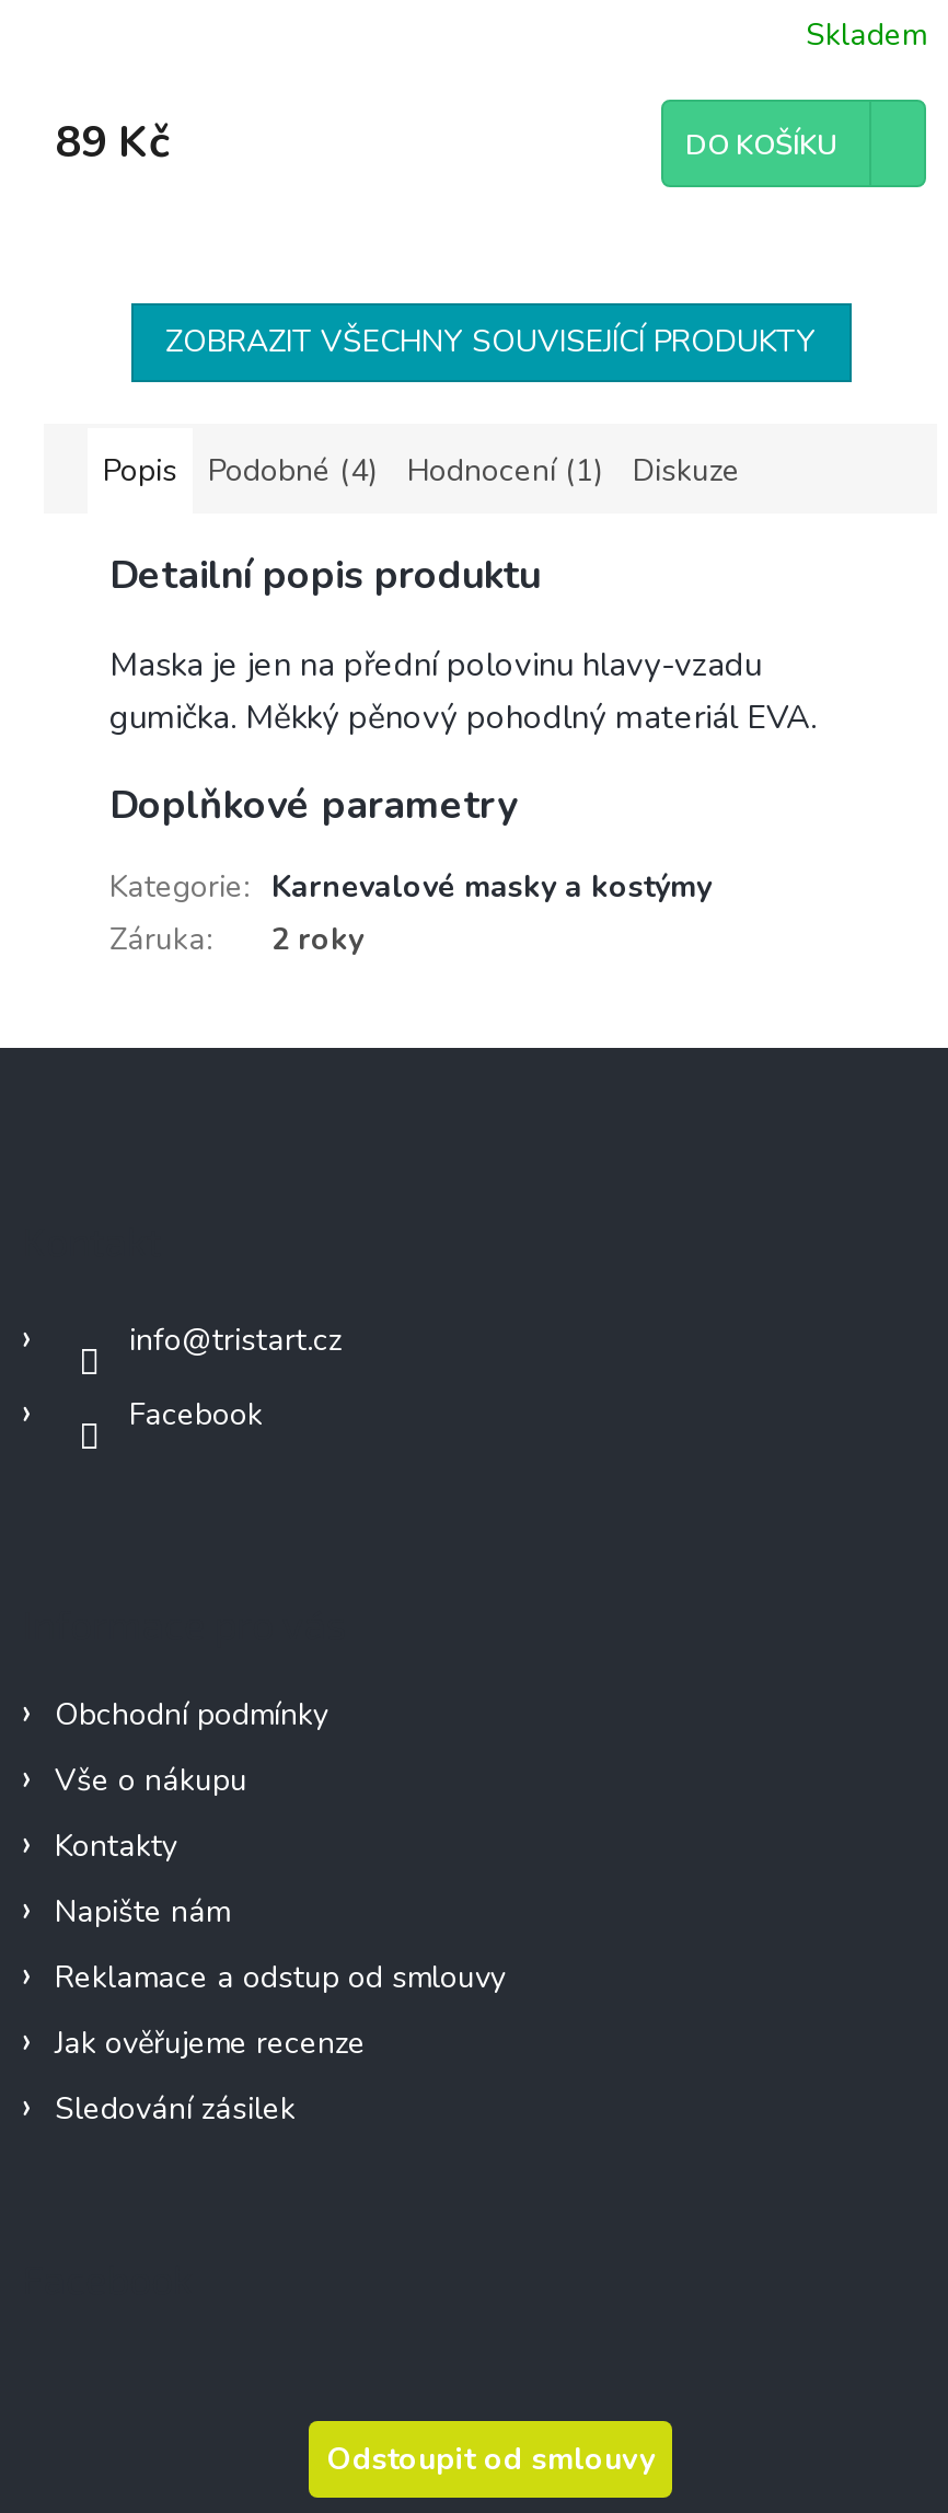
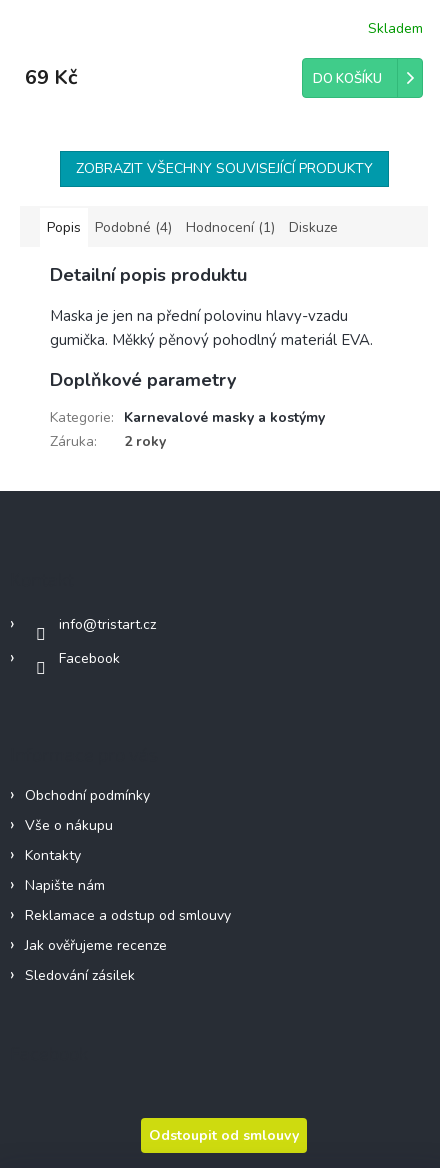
[55,112,169,171] 89 Kč -> [25,64,77,91] 69 Kč

